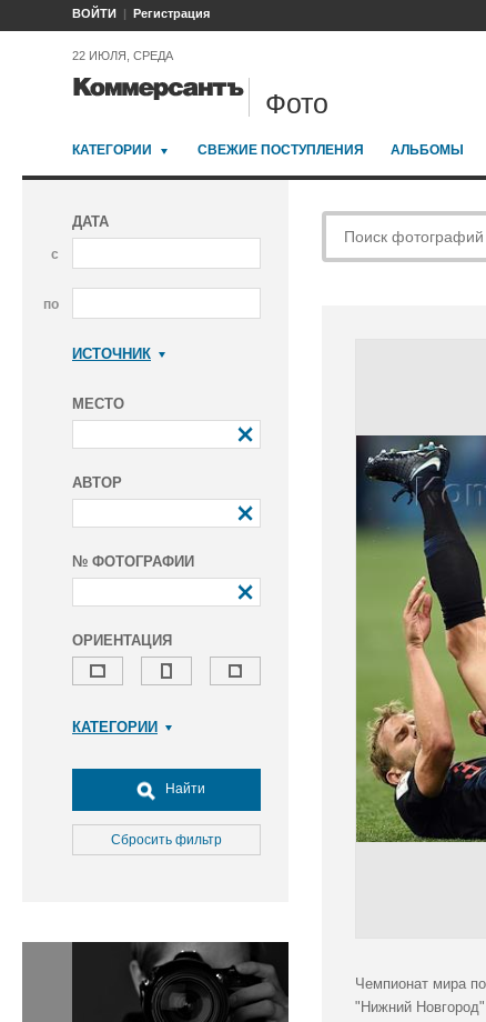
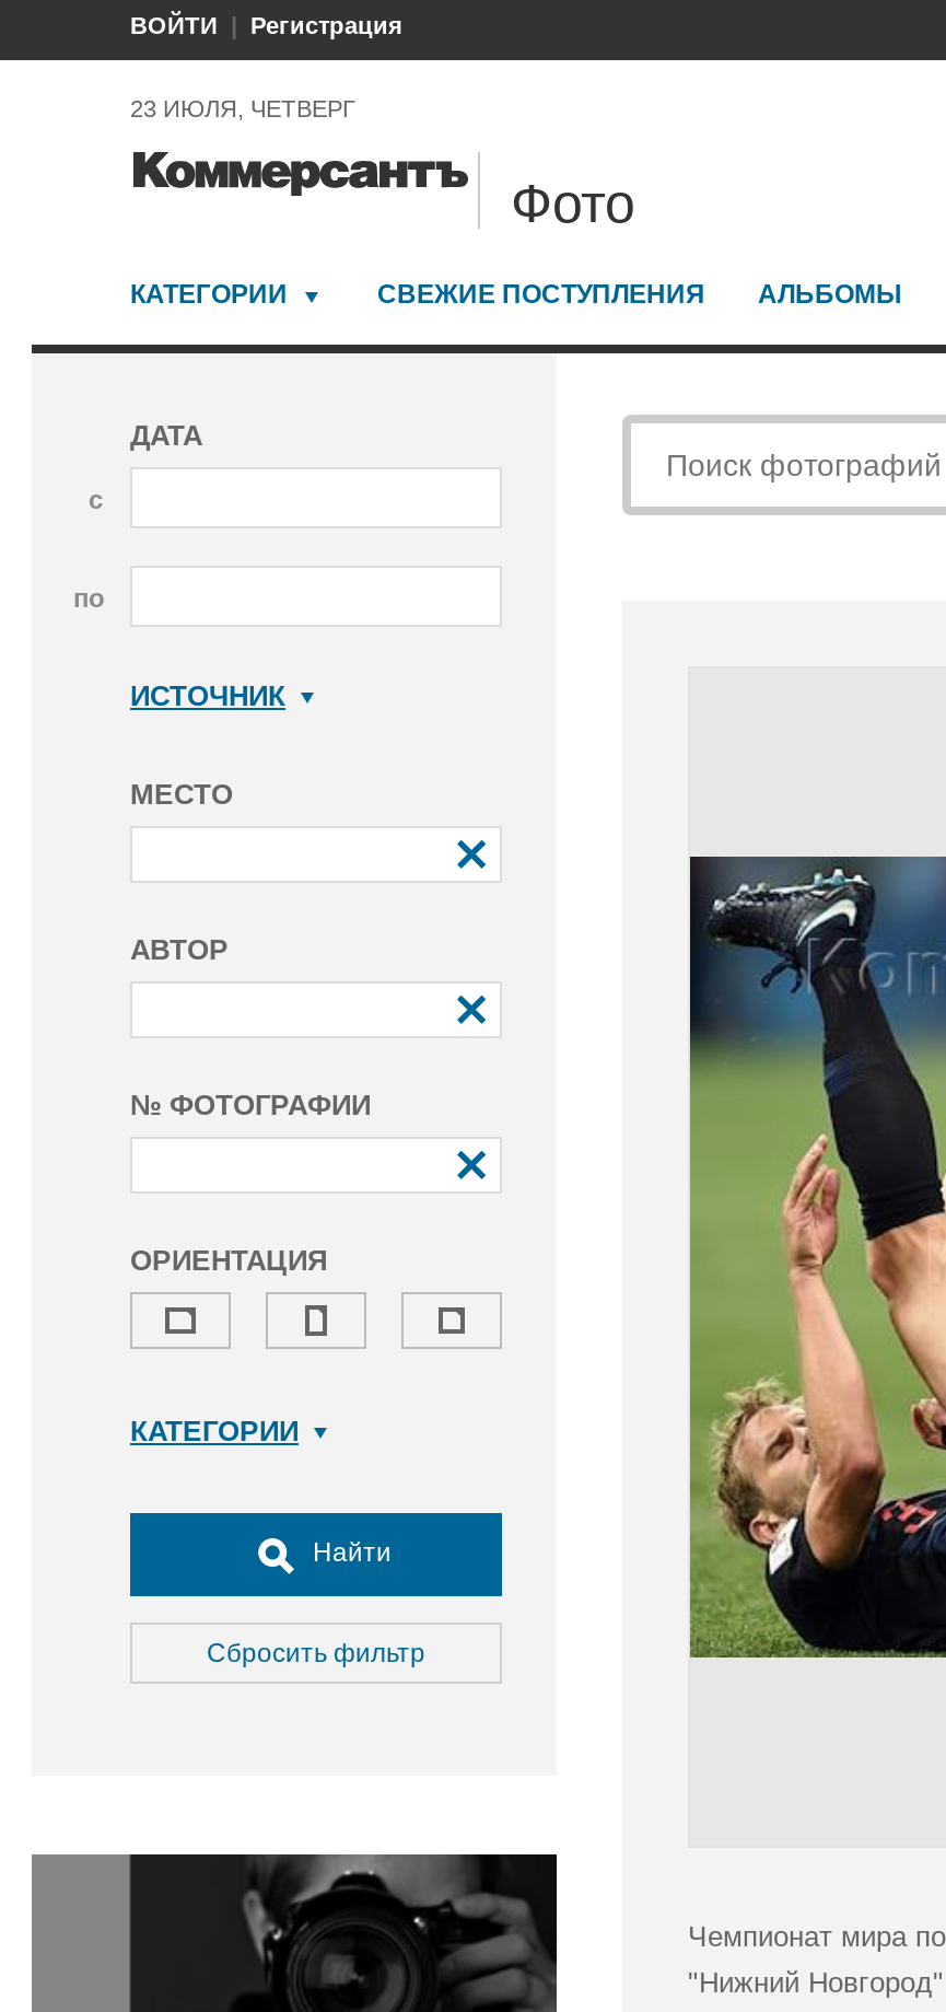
[72,49,173,62] 22 ИЮЛЯ, СРЕДА -> [130,95,355,121] 23 ИЮЛЯ, ЧЕТВЕРГ

